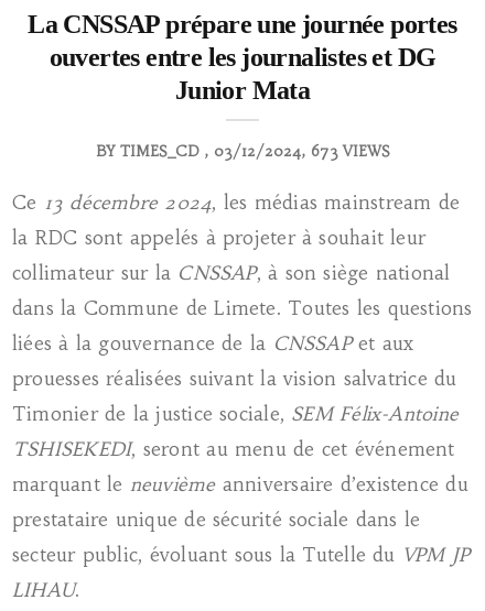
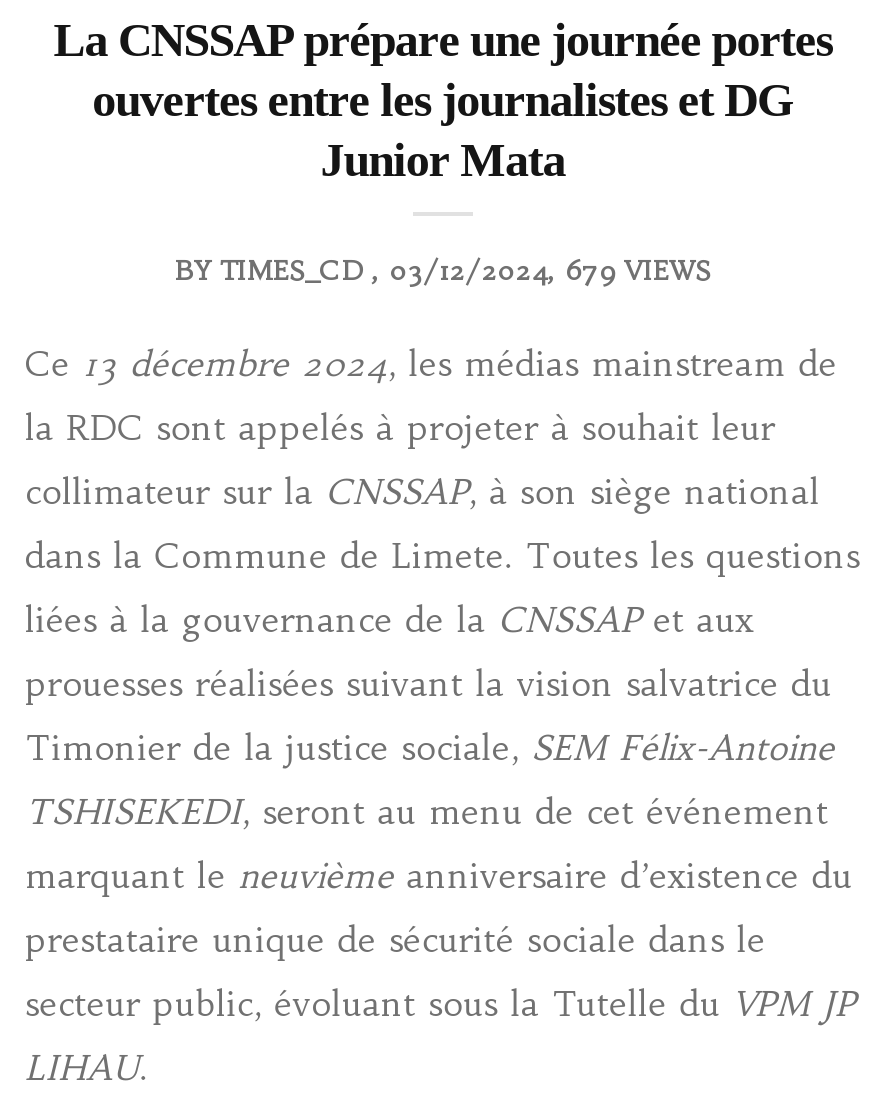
[95,141,390,160] BY TIMES_CD 03/12/2024 673 VIEWS -> [175,255,711,289] BY TIMES_CD 03/12/2024 679 VIEWS

